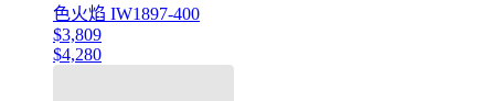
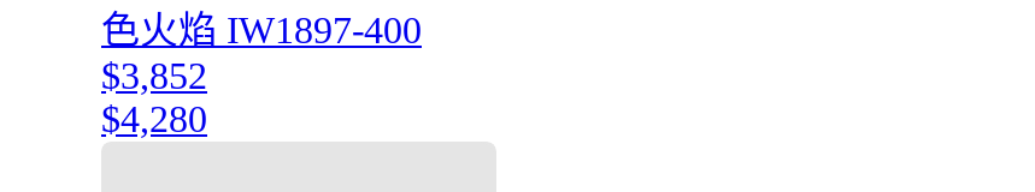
[53,26,102,44] $3,809 -> [101,56,207,97] $3,852

